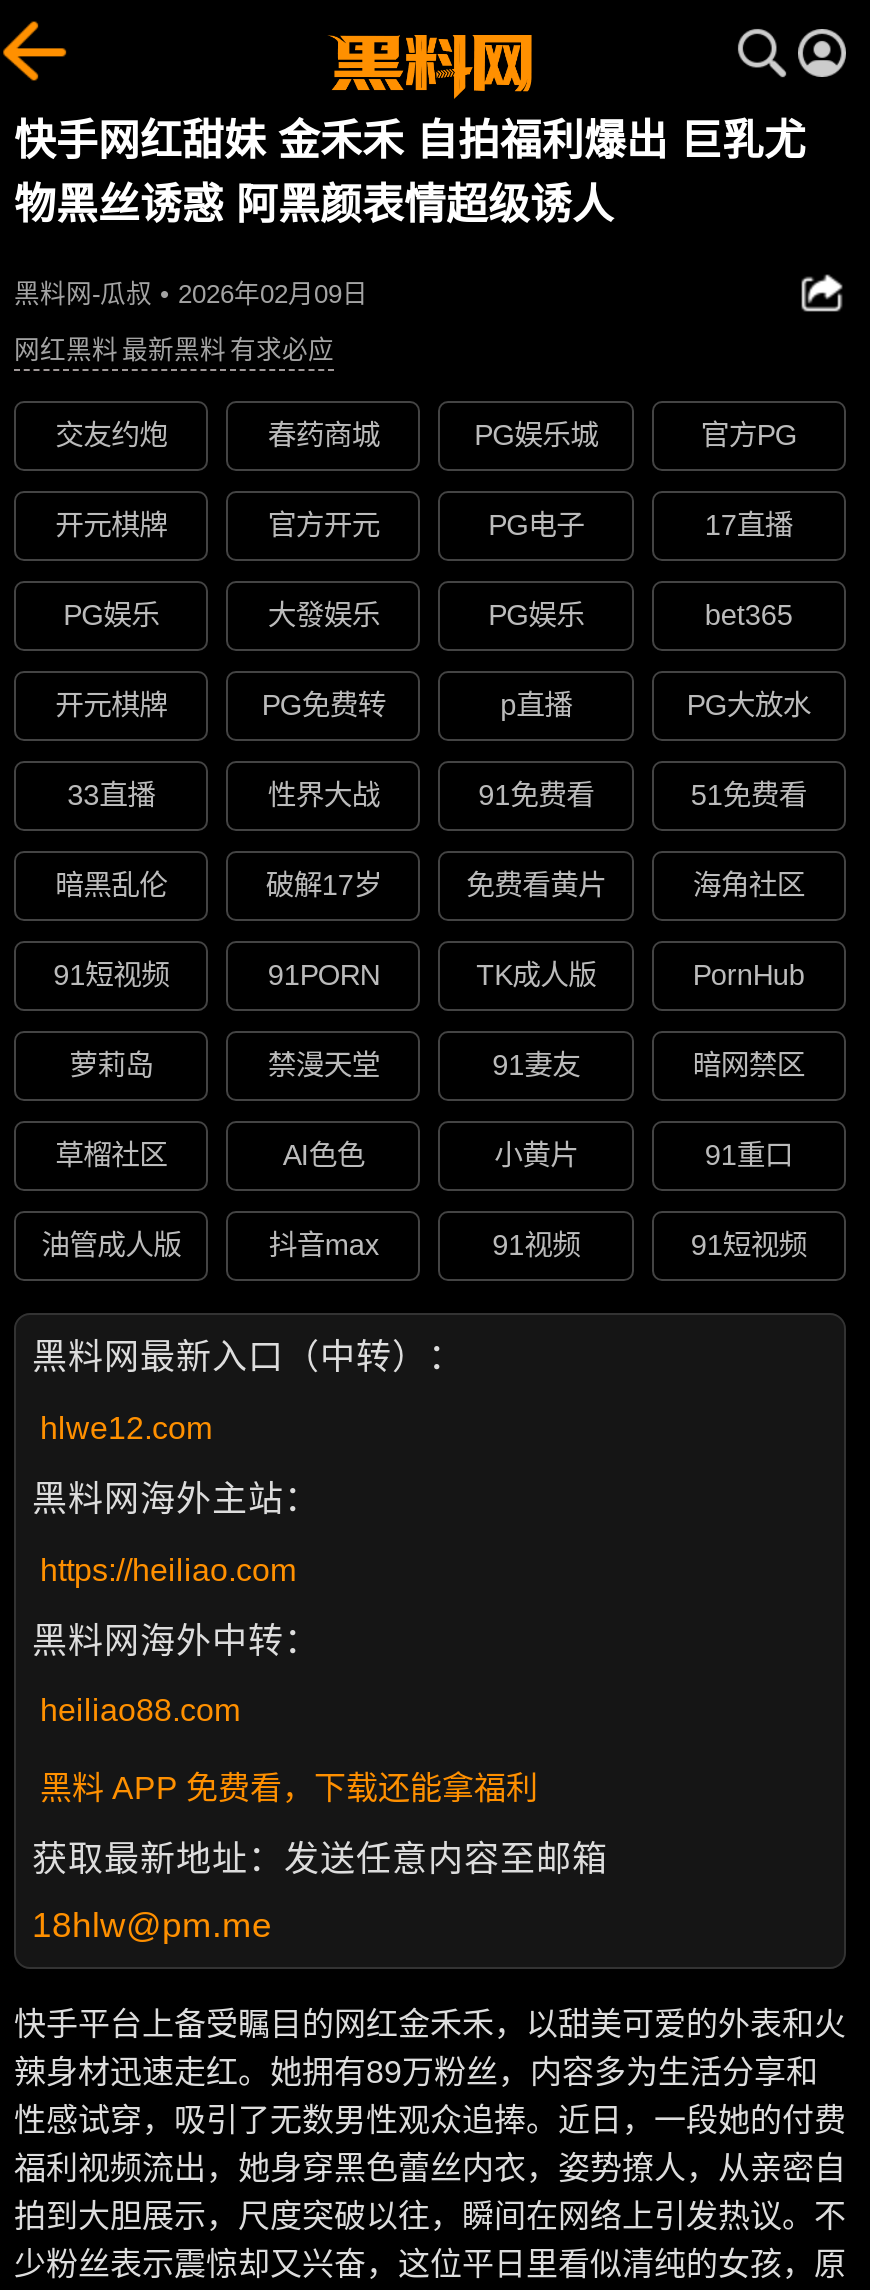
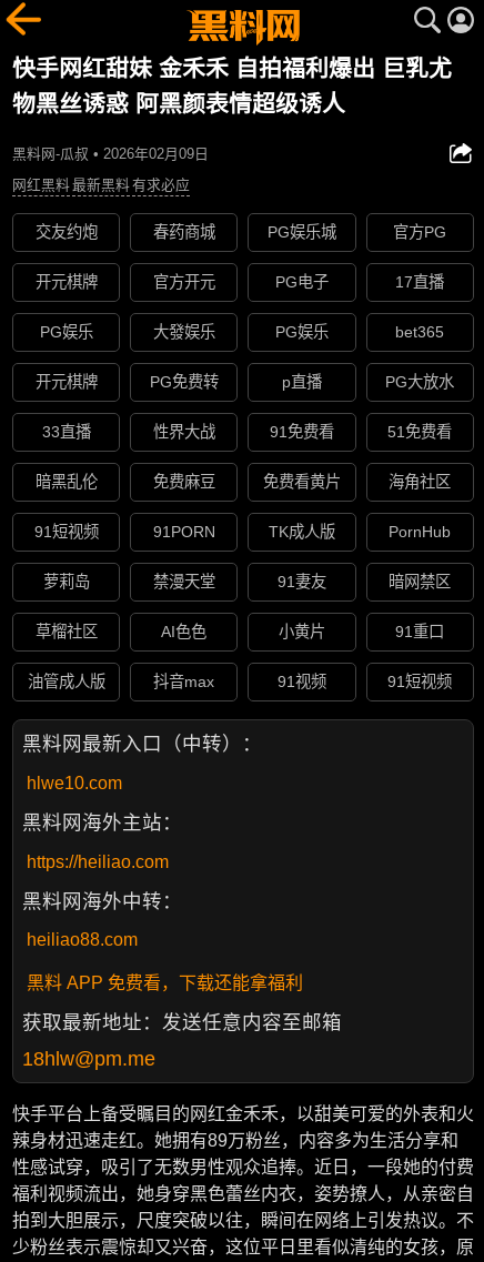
[266,870,382,902] 破解17岁 -> [153,473,215,491] 免费麻豆
[40,1411,212,1445] hlwe12.com -> [27,773,122,792] hlwe10.com

